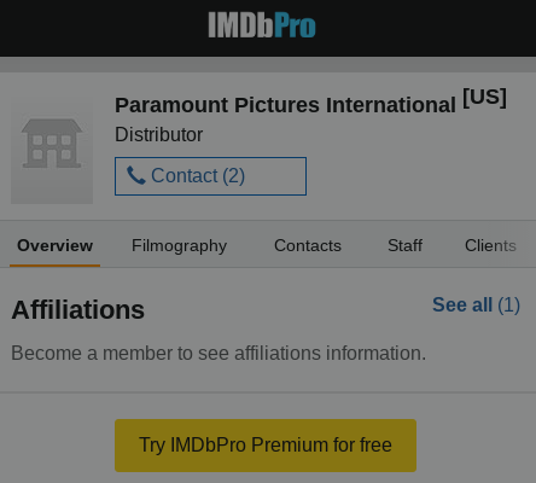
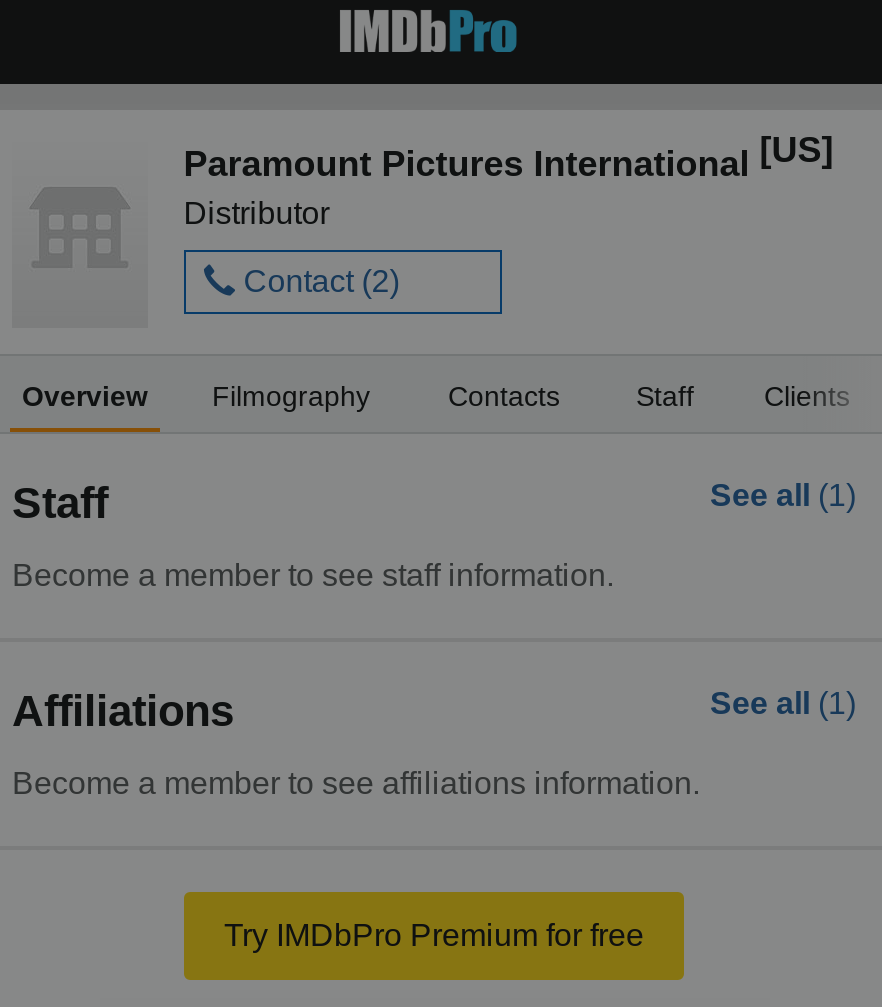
none -> [12,478,856,592] Staff | See all (1) | Become a member to see staff information.

